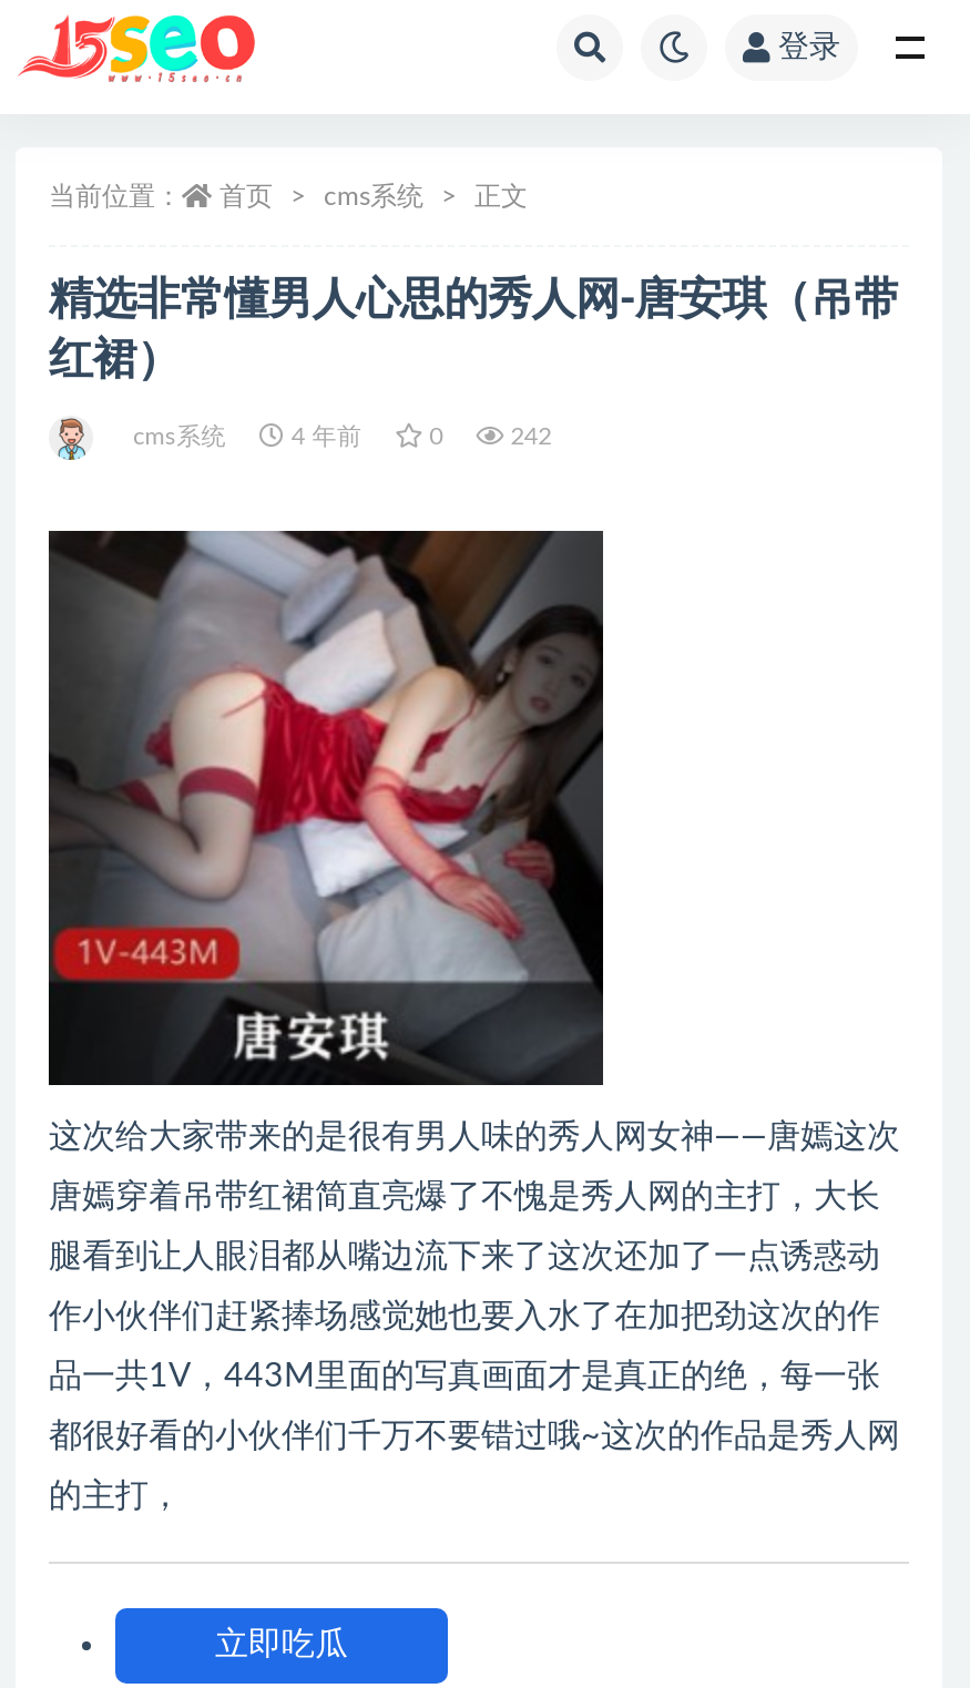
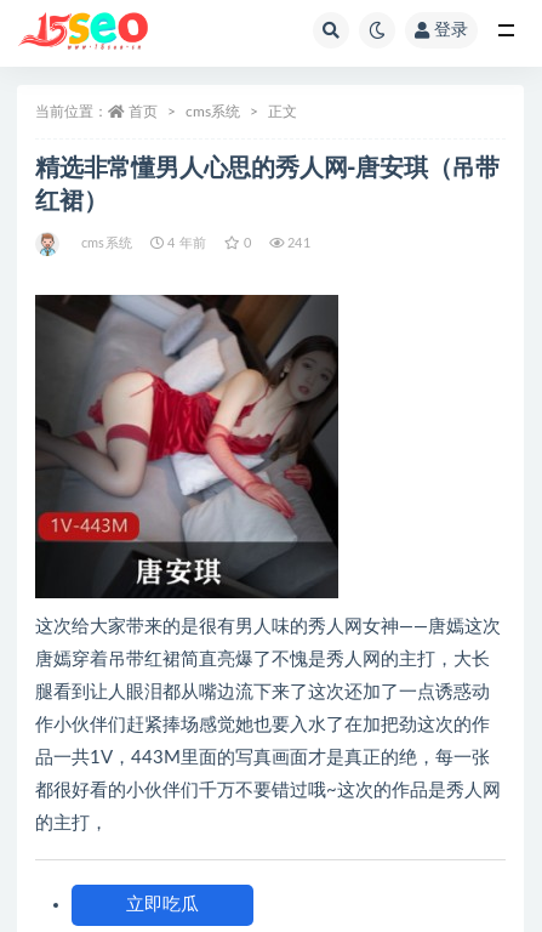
[503,424,552,449] 242 -> [284,237,310,250] 241

